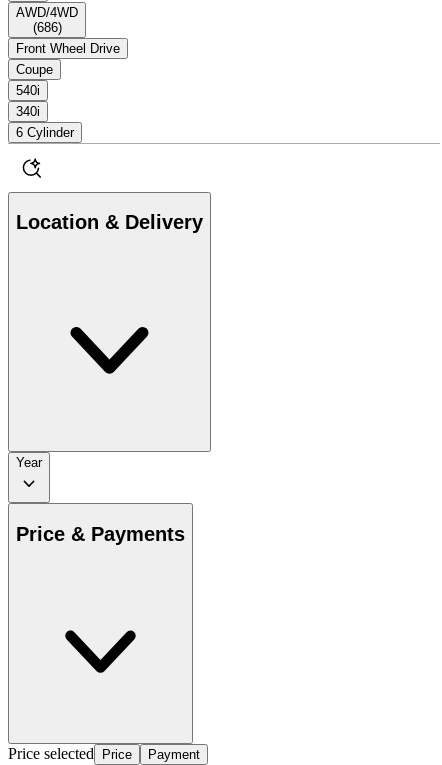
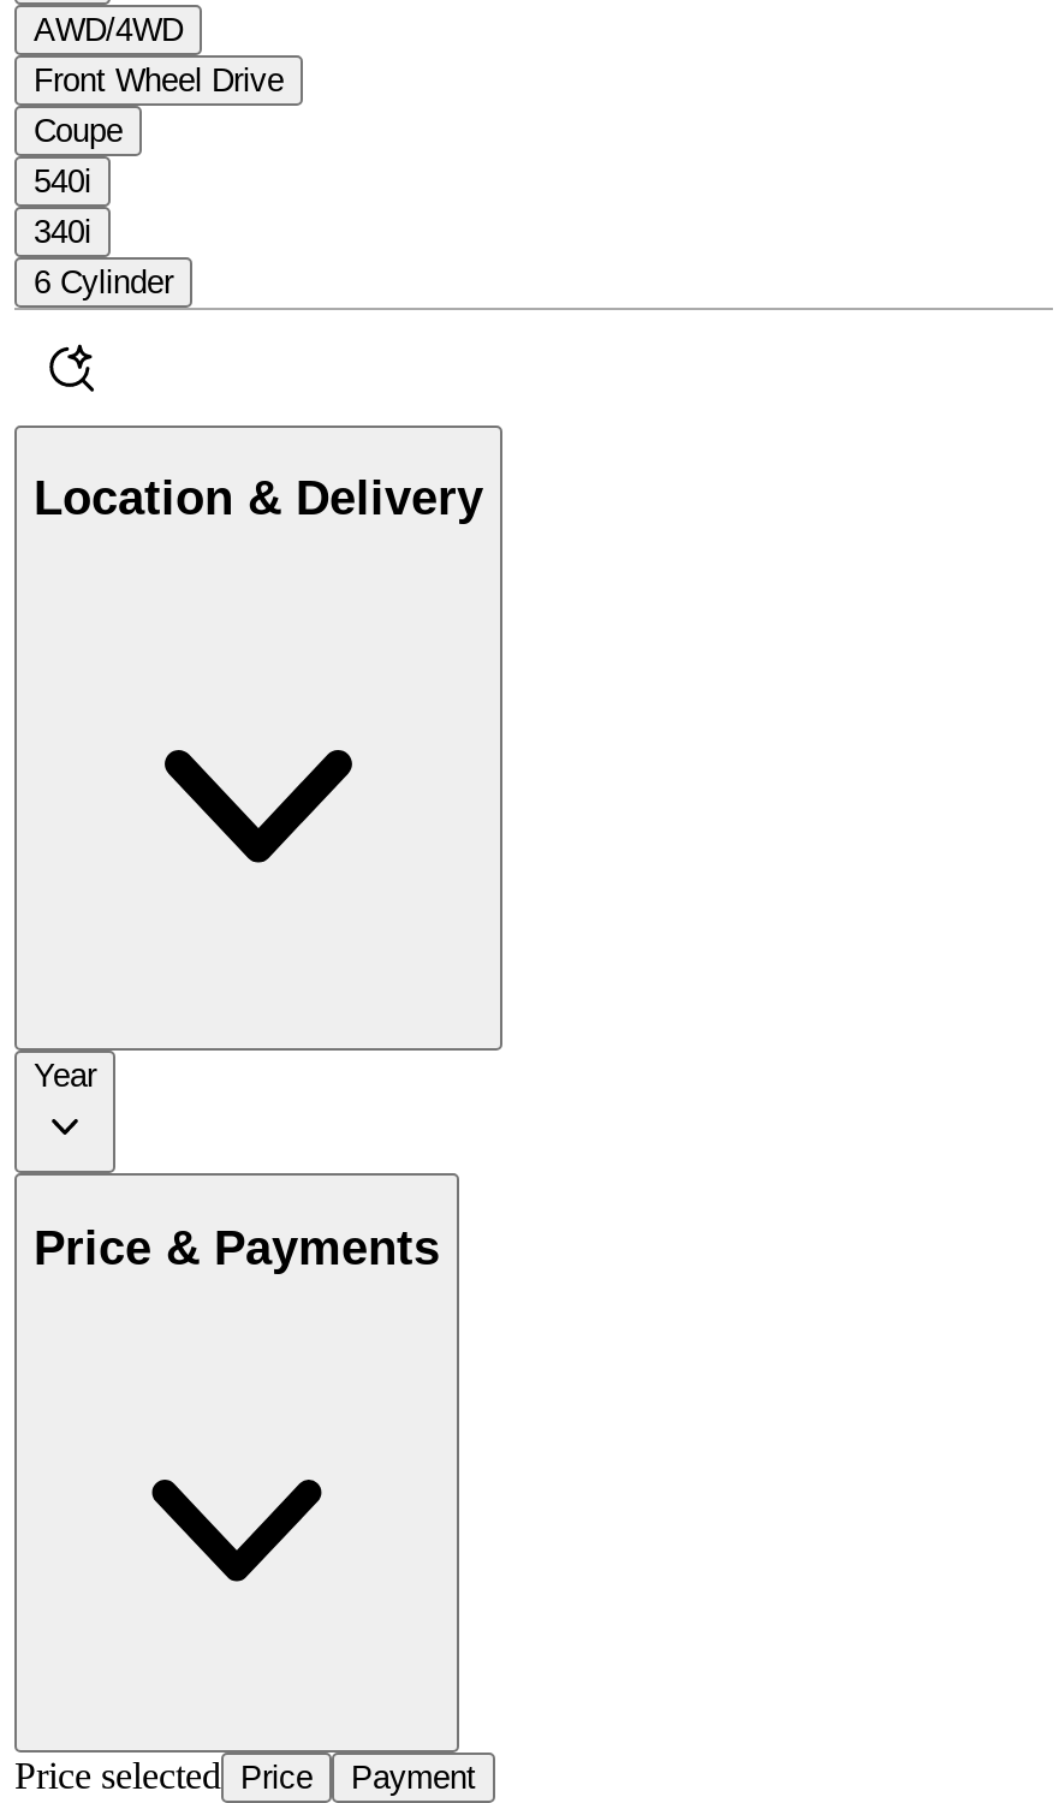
[32,20,61,35] (686) -> none

